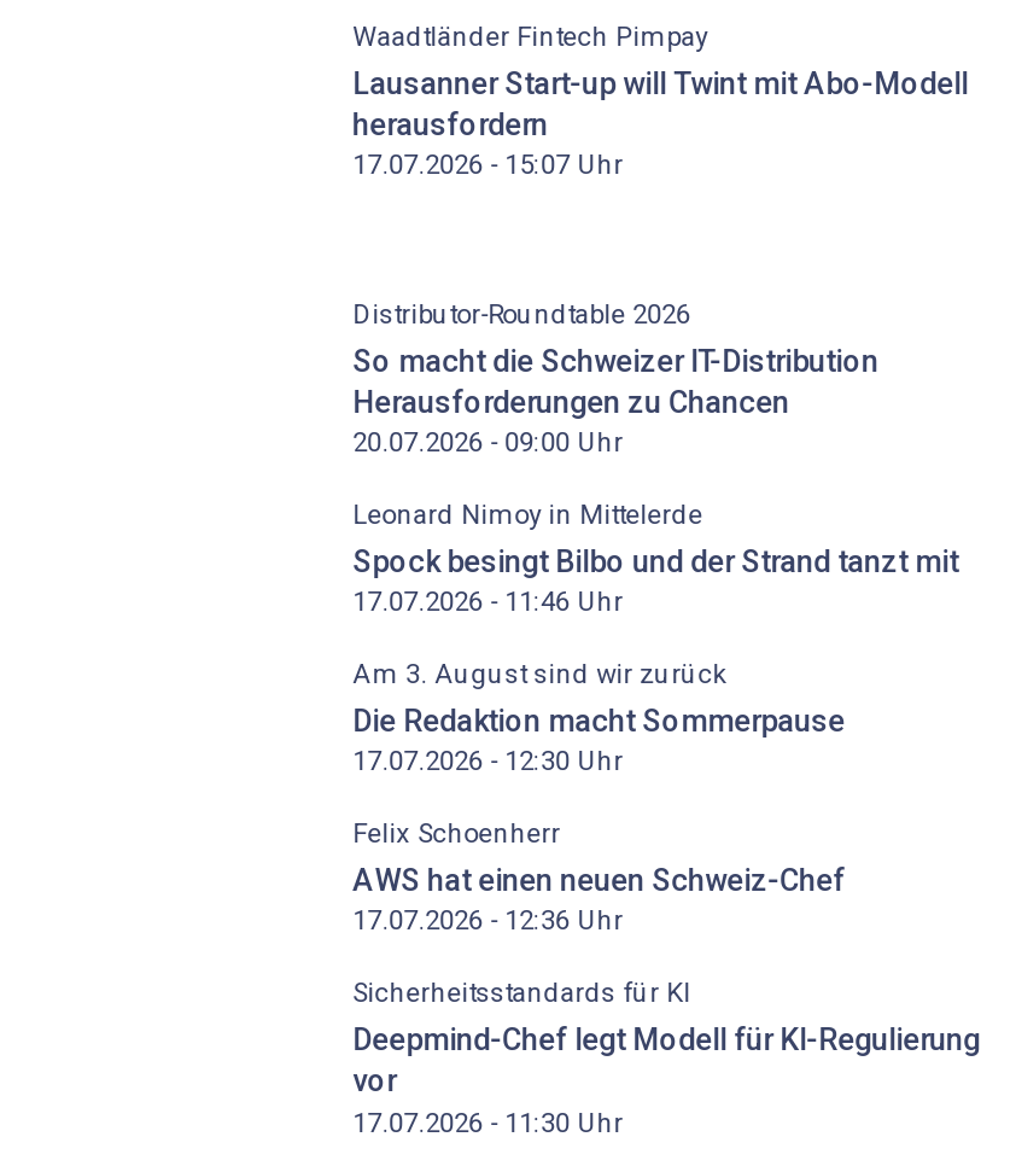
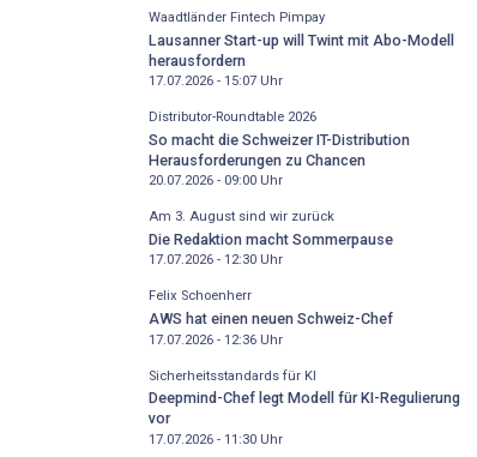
[353,501,958,619] Leonard Nimoy in Mittelerde | Spock besingt Bilbo und der Strand tanzt mit | 17.07.2026 - 11:46 Uhr -> none

